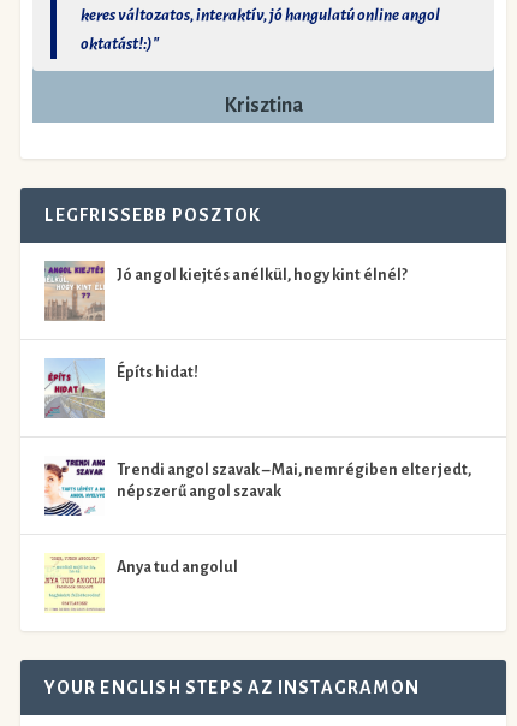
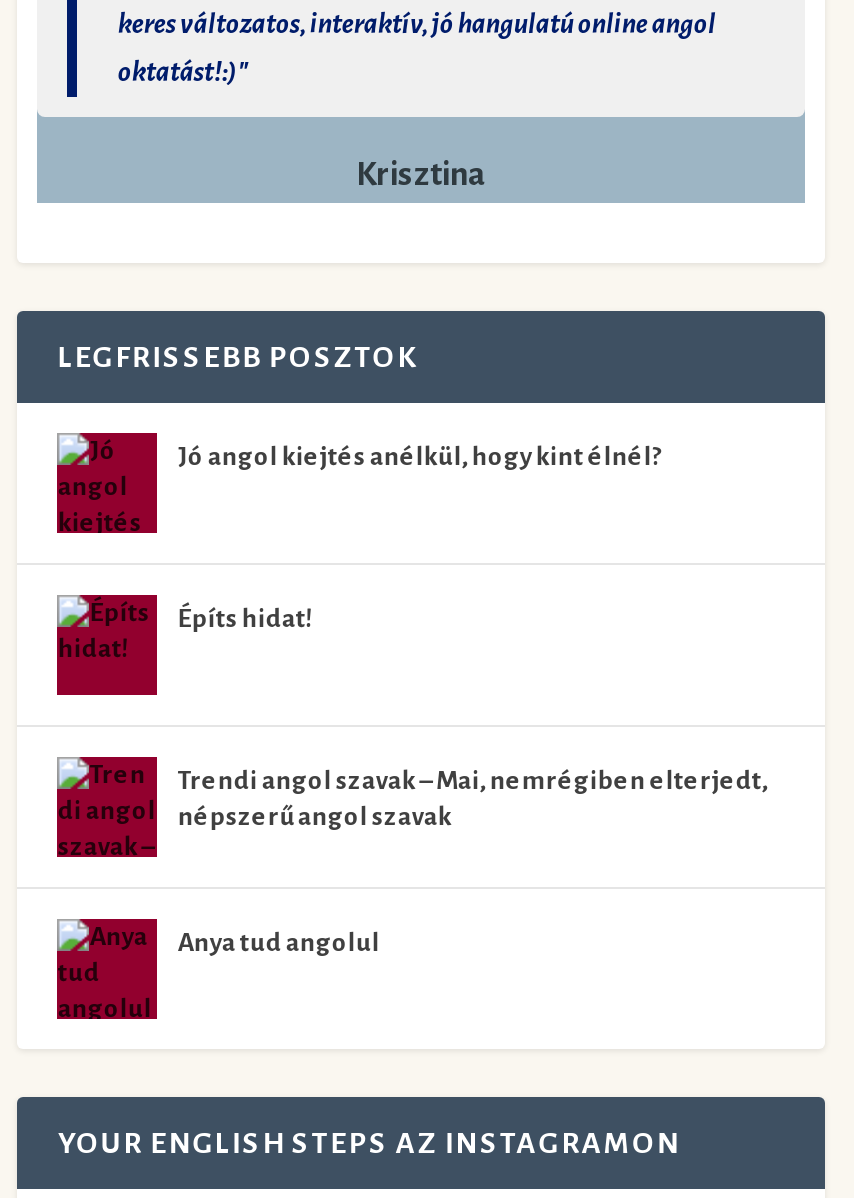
[43,260,106,322] [image] -> [55,431,159,535] [image]
[43,358,106,419] [image] -> [55,593,159,697] [image]
[43,456,106,517] [image] -> [55,755,159,859] [image]
[44,553,105,613] [image] -> [55,917,159,1021] [image]

